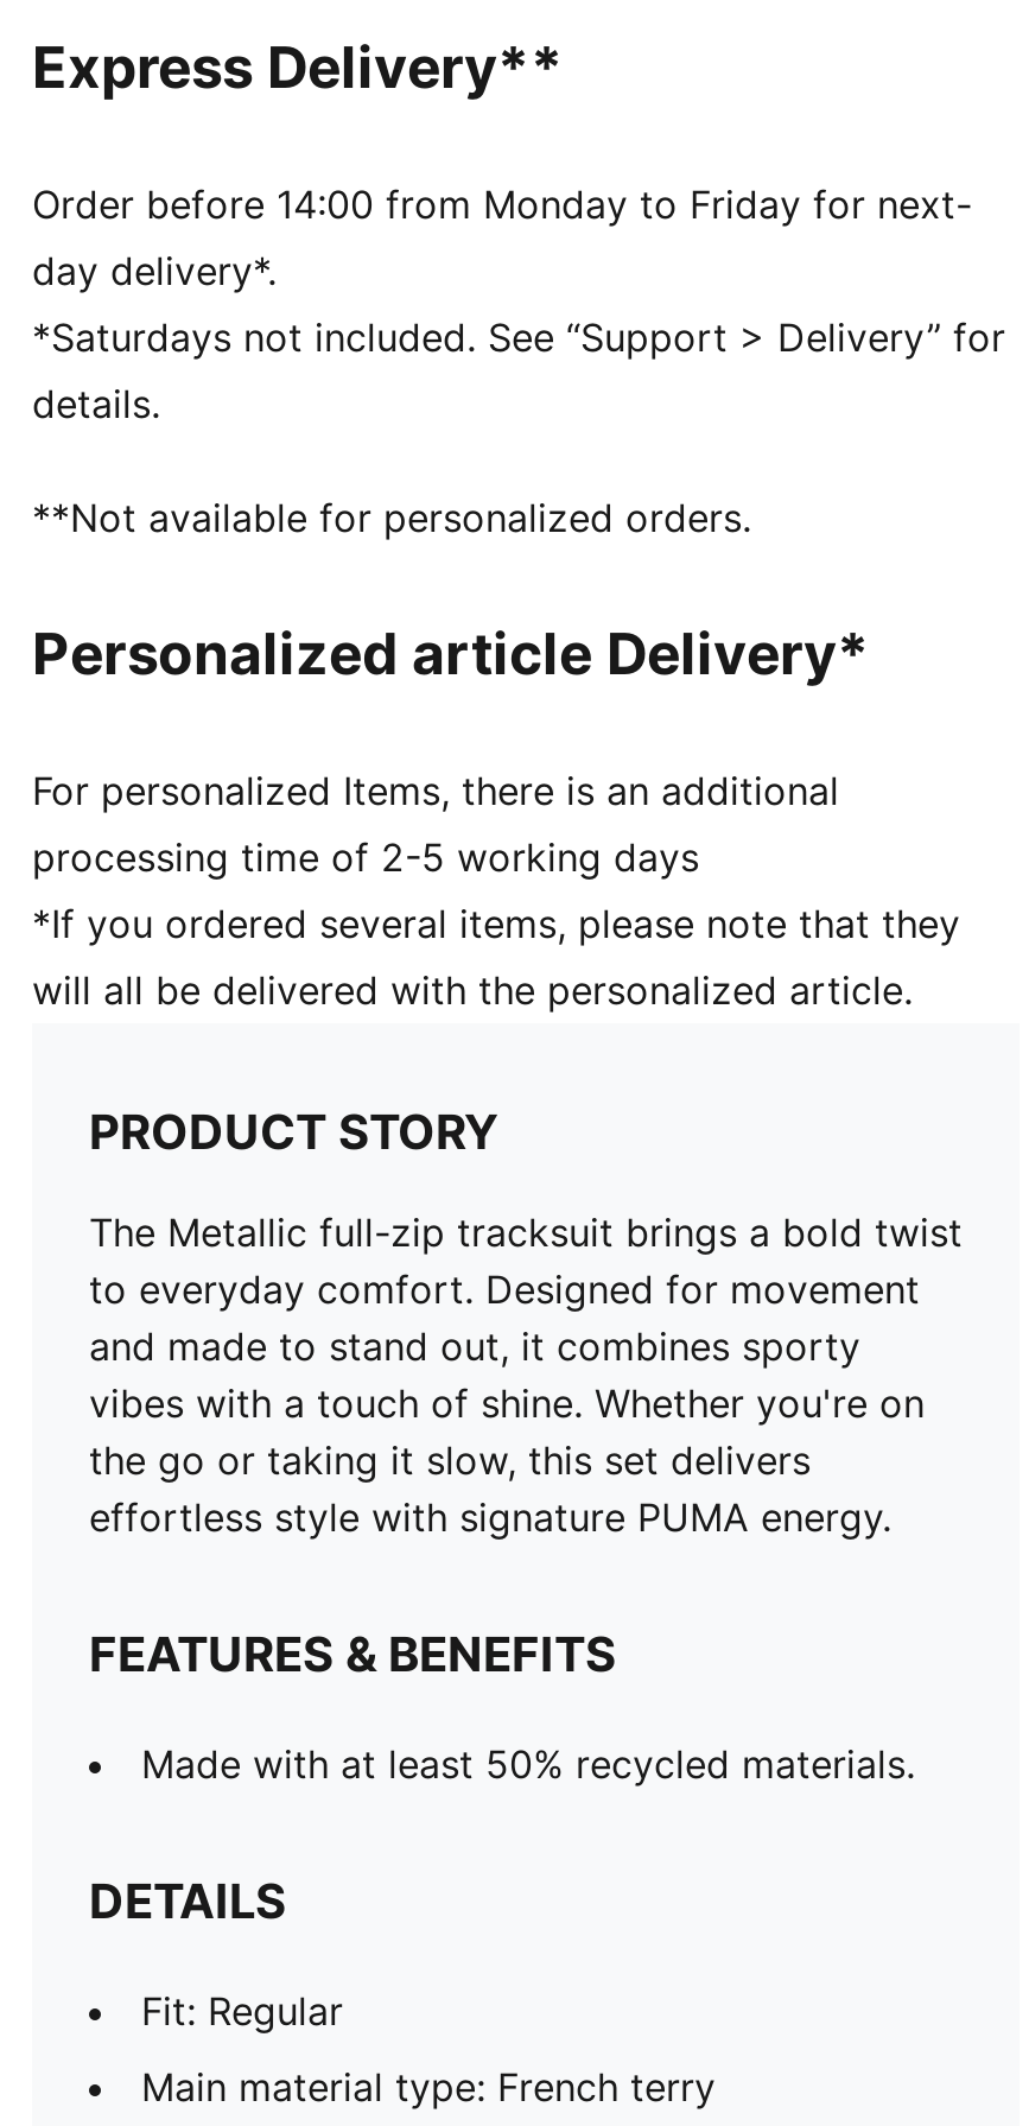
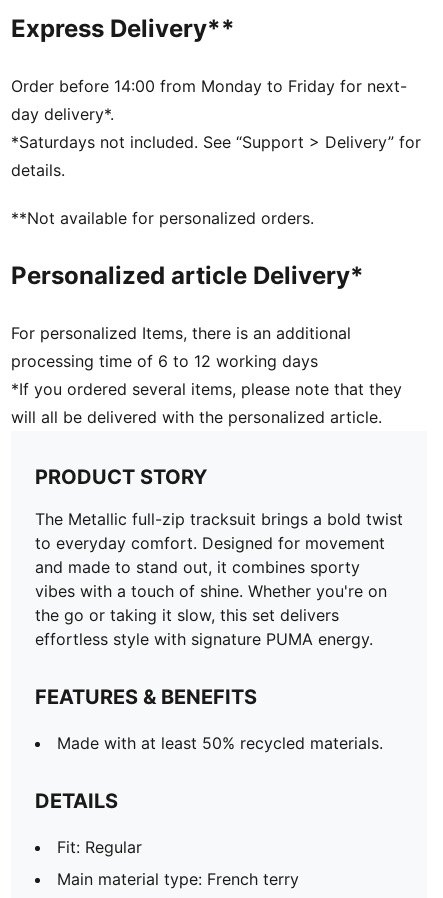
[32,833,699,881] processing time of 2-5 working days -> [11,351,318,371] processing time of 6 to 12 working days

